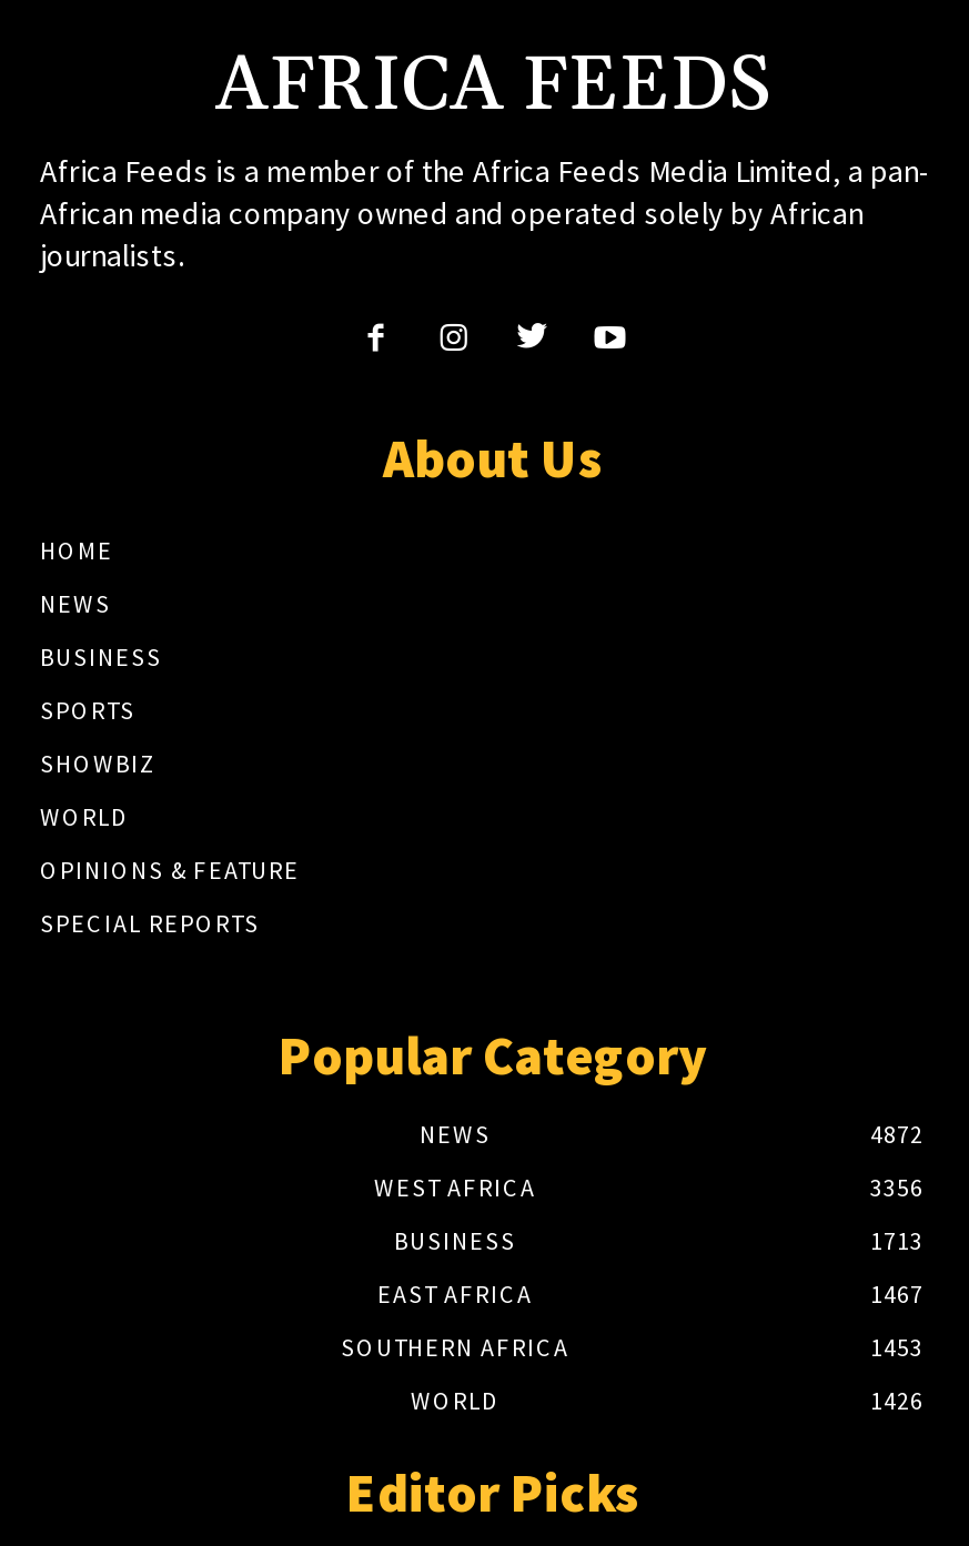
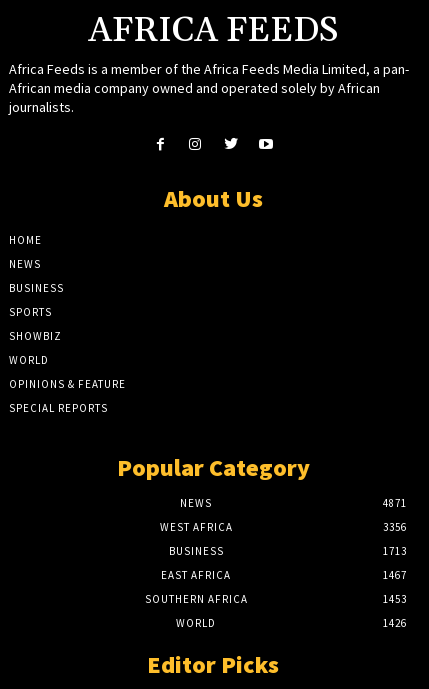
[870,1118,923,1149] 4872 -> [383,496,407,510] 4871

